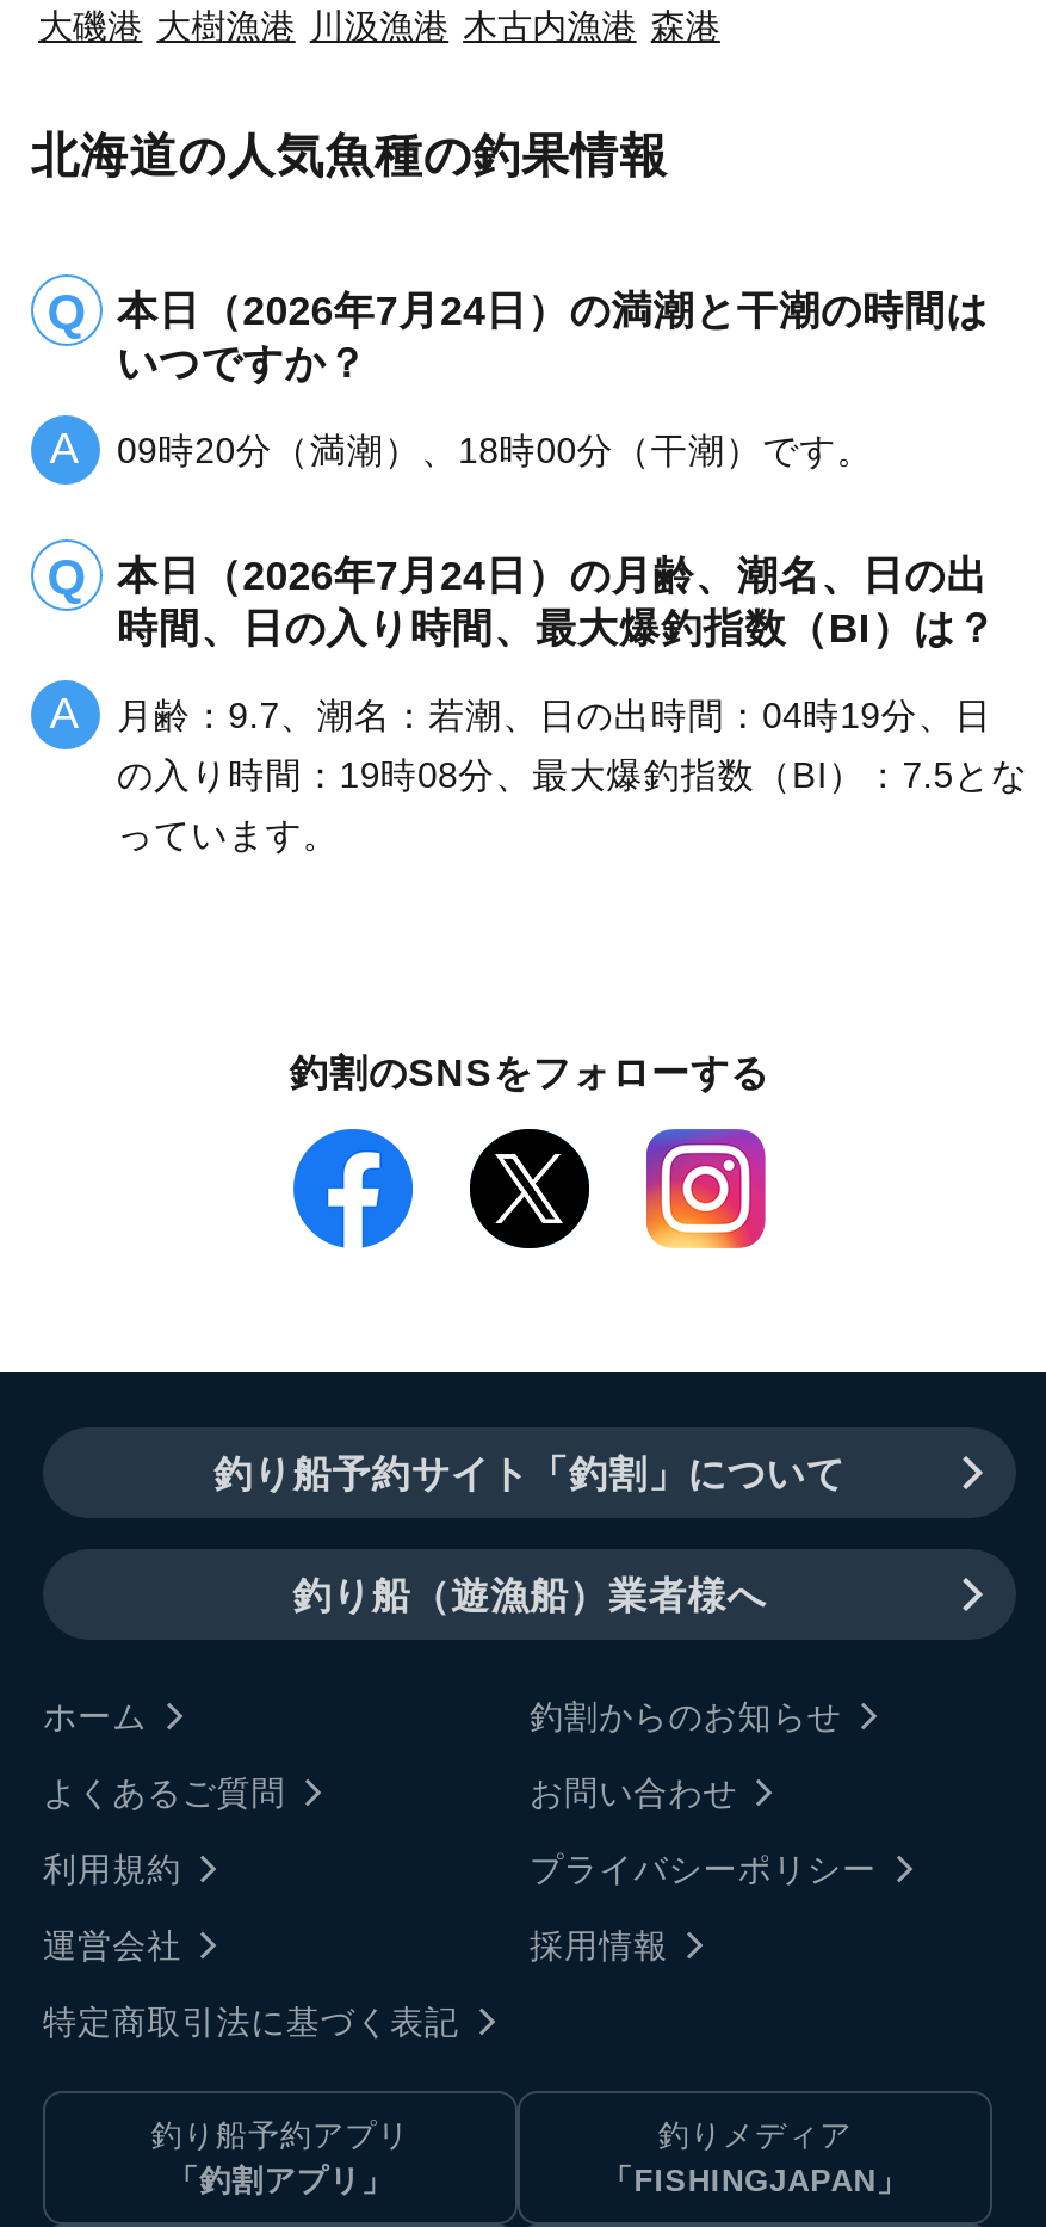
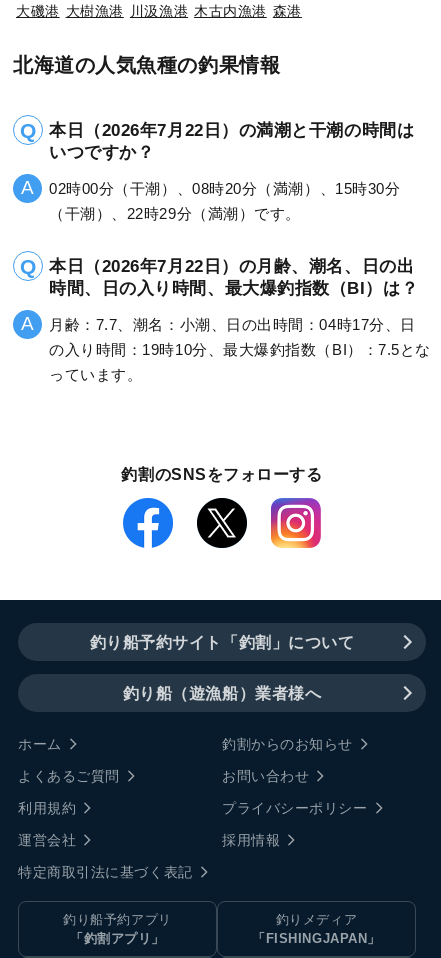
[117,288,988,333] 本日（2026年7月24日）の満潮と干潮の時間は -> [49,121,414,140] 本日（2026年7月22日）の満潮と干潮の時間は
[117,429,988,598] 09時20分（満潮）、18時00分（干潮）です。 | 本日（2026年7月24日）の月齢、潮名、日の出 -> [49,180,414,276] 02時00分（干潮）、08時20分（満潮）、15時30分 | （干潮）、22時29分（満潮）です。 | 本日（2026年7月22日）の月齢、潮名、日の出
[117,694,992,734] 月齢：9.7、潮名：若潮、日の出時間：04時19分、日 -> [49,316,416,333] 月齢：7.7、潮名：小潮、日の出時間：04時17分、日
[117,753,1028,794] の入り時間：19時08分、最大爆釣指数（BI）：7.5とな -> [49,341,431,358] の入り時間：19時10分、最大爆釣指数（BI）：7.5とな

